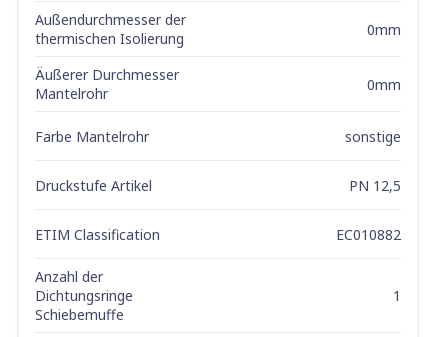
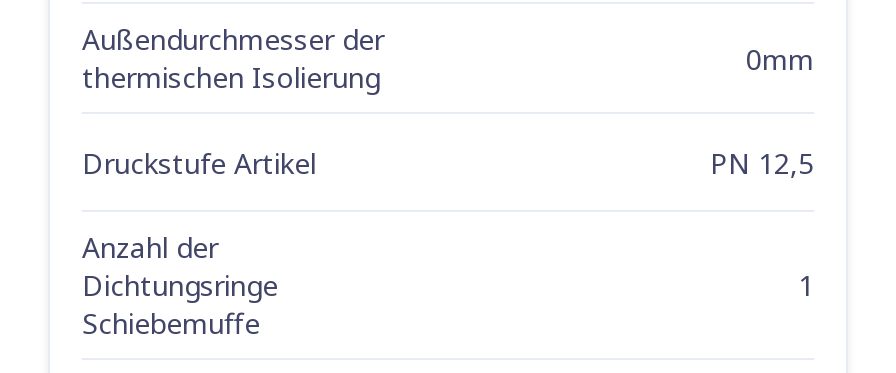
[35,65,401,145] Äußerer Durchmesser | Mantelrohr | 0mm | Farbe Mantelrohr | sonstige -> none
[35,224,401,243] ETIM Classification | EC010882 -> none

